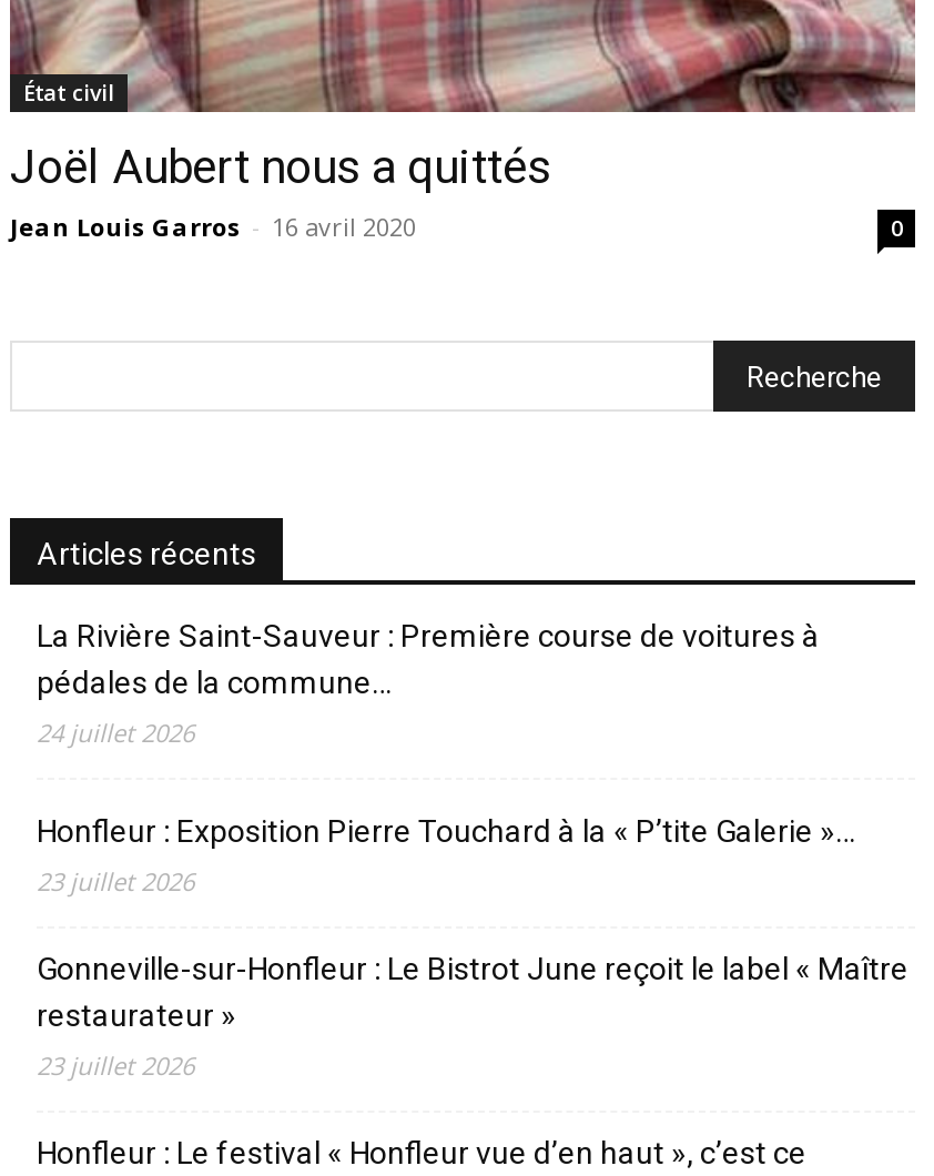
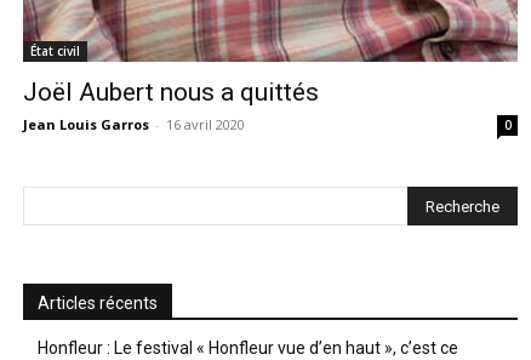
[37,618,908,1082] La Rivière Saint-Sauveur : Première course de voitures à | pédales de la commune… | 24 juillet 2026 | Honfleur : Exposition Pierre Touchard à la « P’tite Galerie »… | 23 juillet 2026 | Gonneville-sur-Honfleur : Le Bistrot June reçoit le label « Maître | restaurateur » | 23 juillet 2026 -> none

